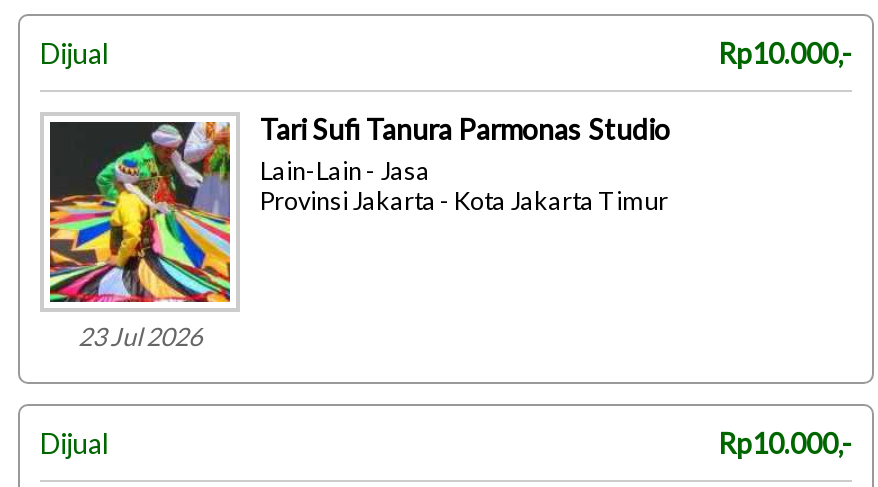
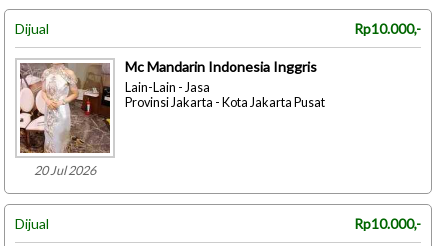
[48,120,232,352] [image] | 23 Jul 2026 -> [19,62,111,178] [image] | 20 Jul 2026
[260,112,670,146] Tari Sufi Tanura Parmonas Studio -> [125,58,317,75] Mc Mandarin Indonesia Inggris
[260,186,668,216] Provinsi Jakarta - Kota Jakarta Timur -> [125,95,325,110] Provinsi Jakarta - Kota Jakarta Pusat

